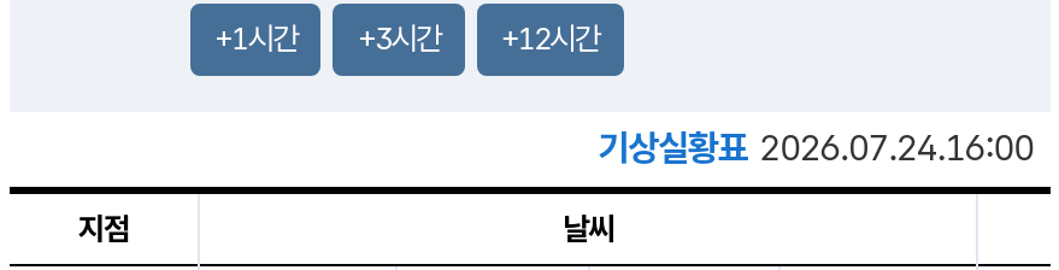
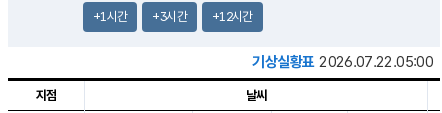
[599,127,1034,170] 기상실황표 2026.07.24.16:00 -> [252,53,433,71] 기상실황표 2026.07.22.05:00

